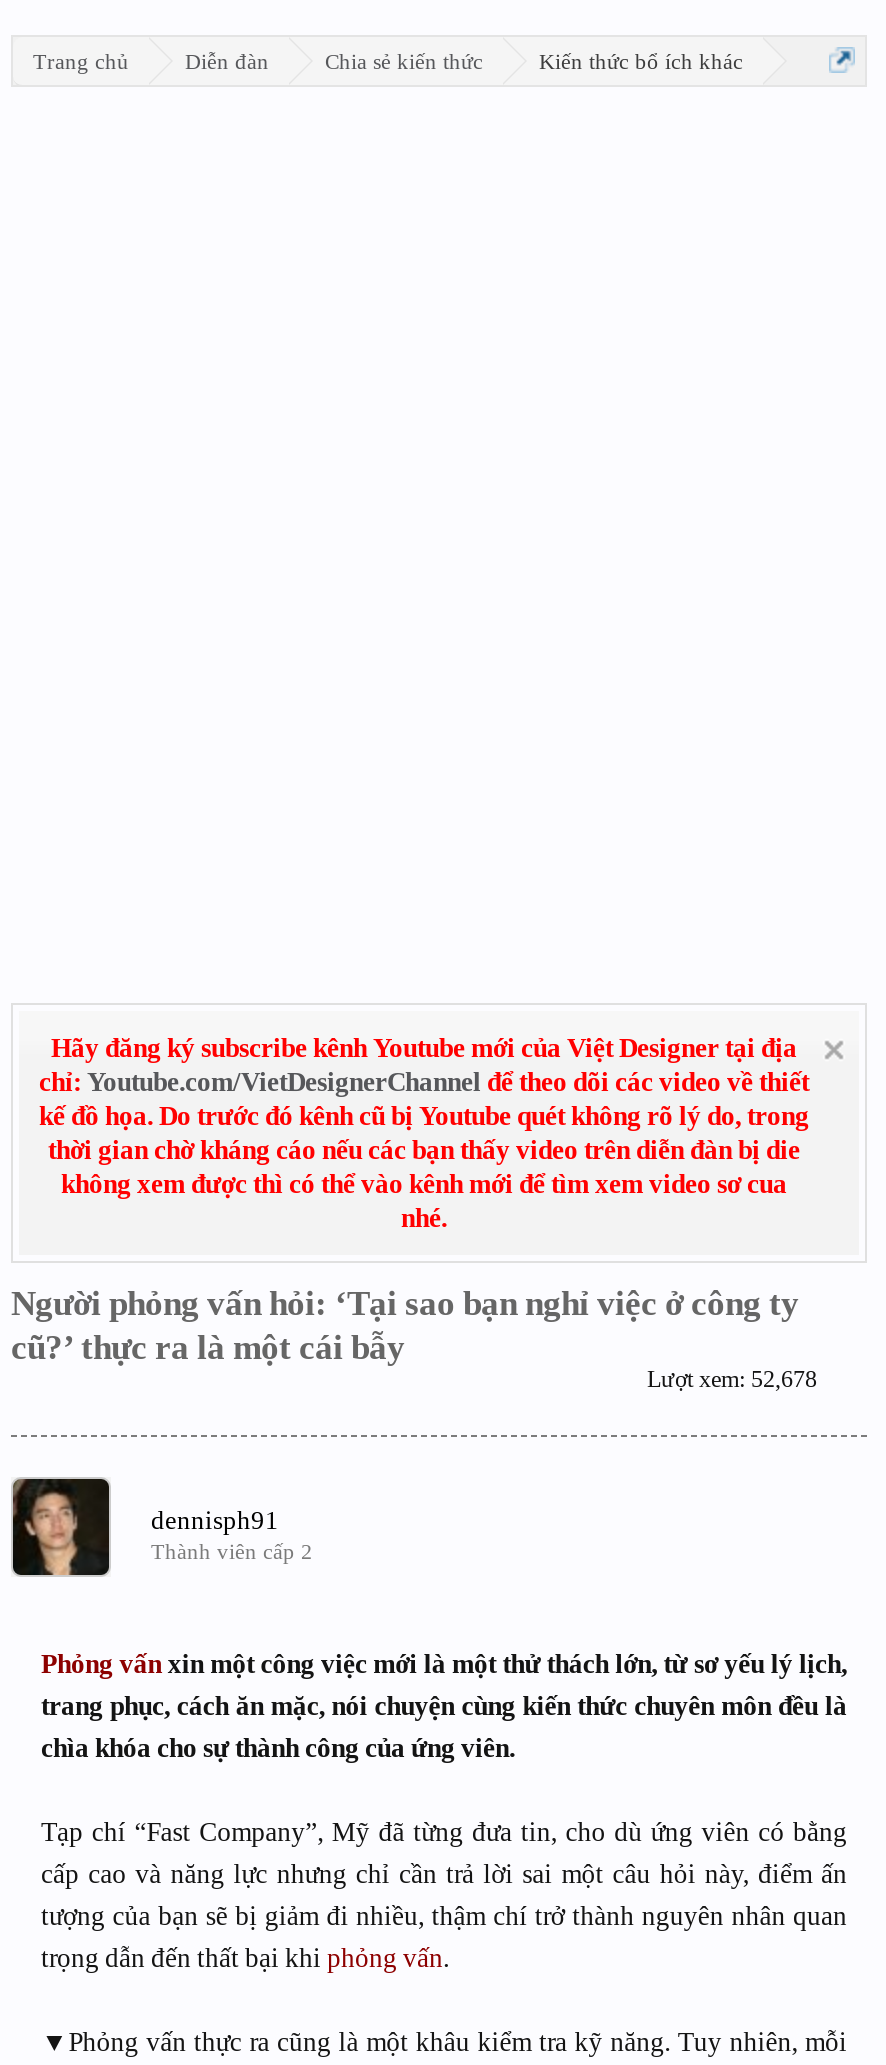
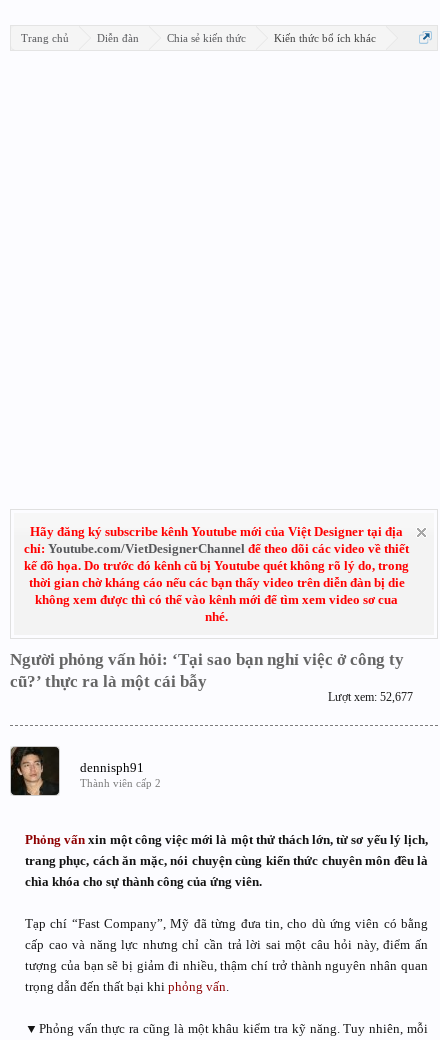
[647,1365,817,1393] Lượt xem: 52,678 -> [328,690,413,704] Lượt xem: 52,677

